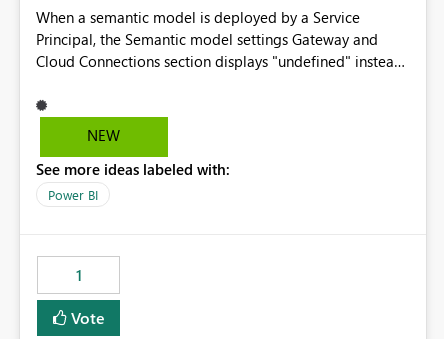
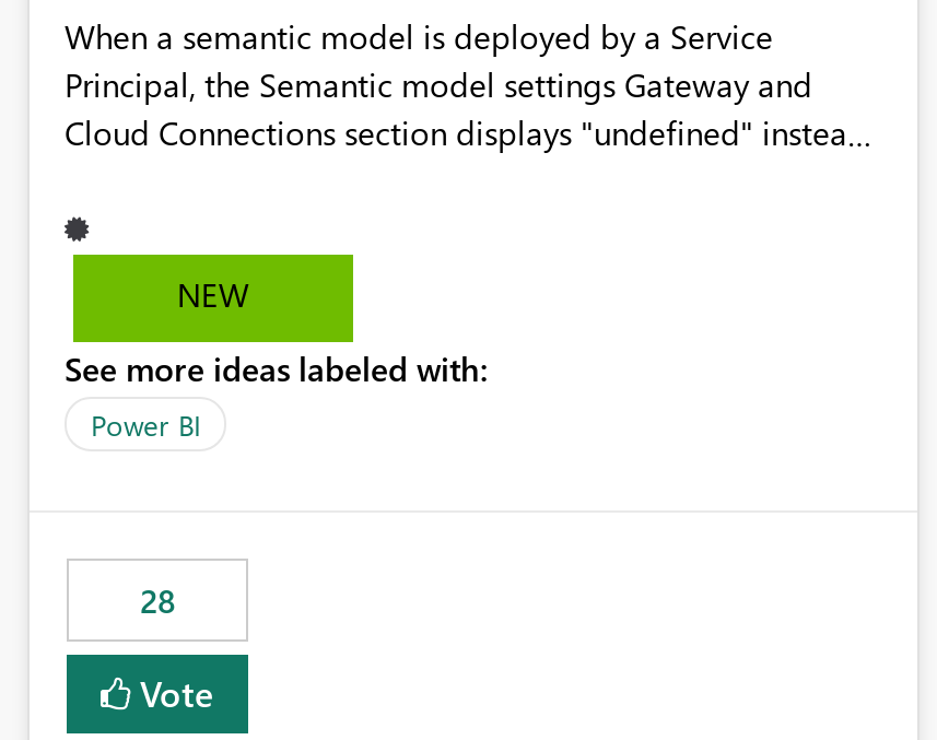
[75,265,81,285] 1 -> [140,579,175,623] 28

